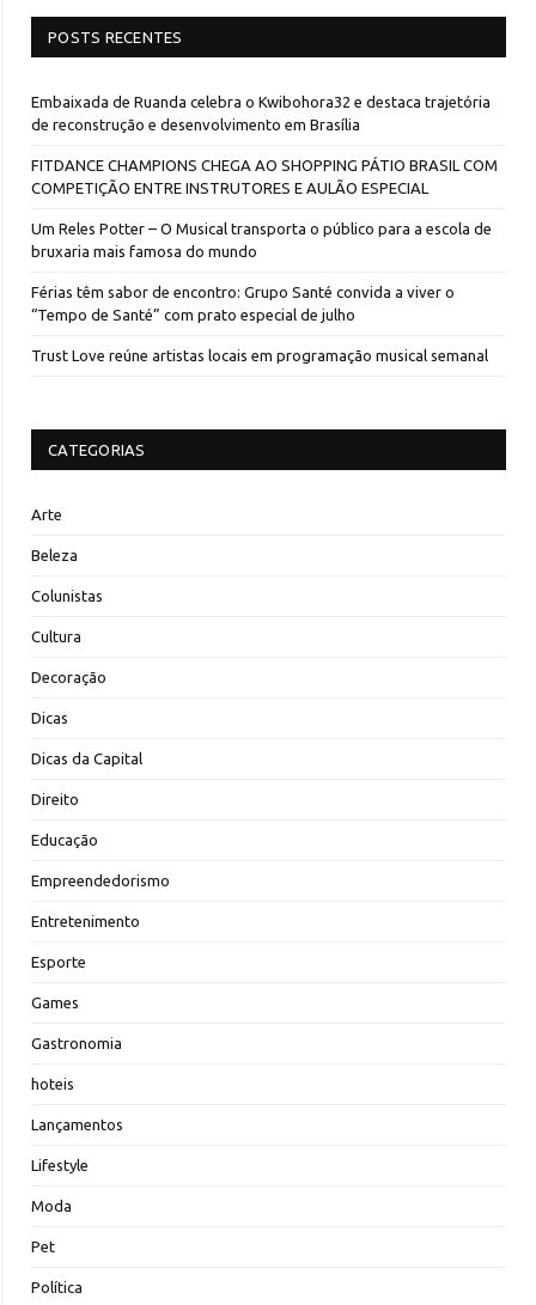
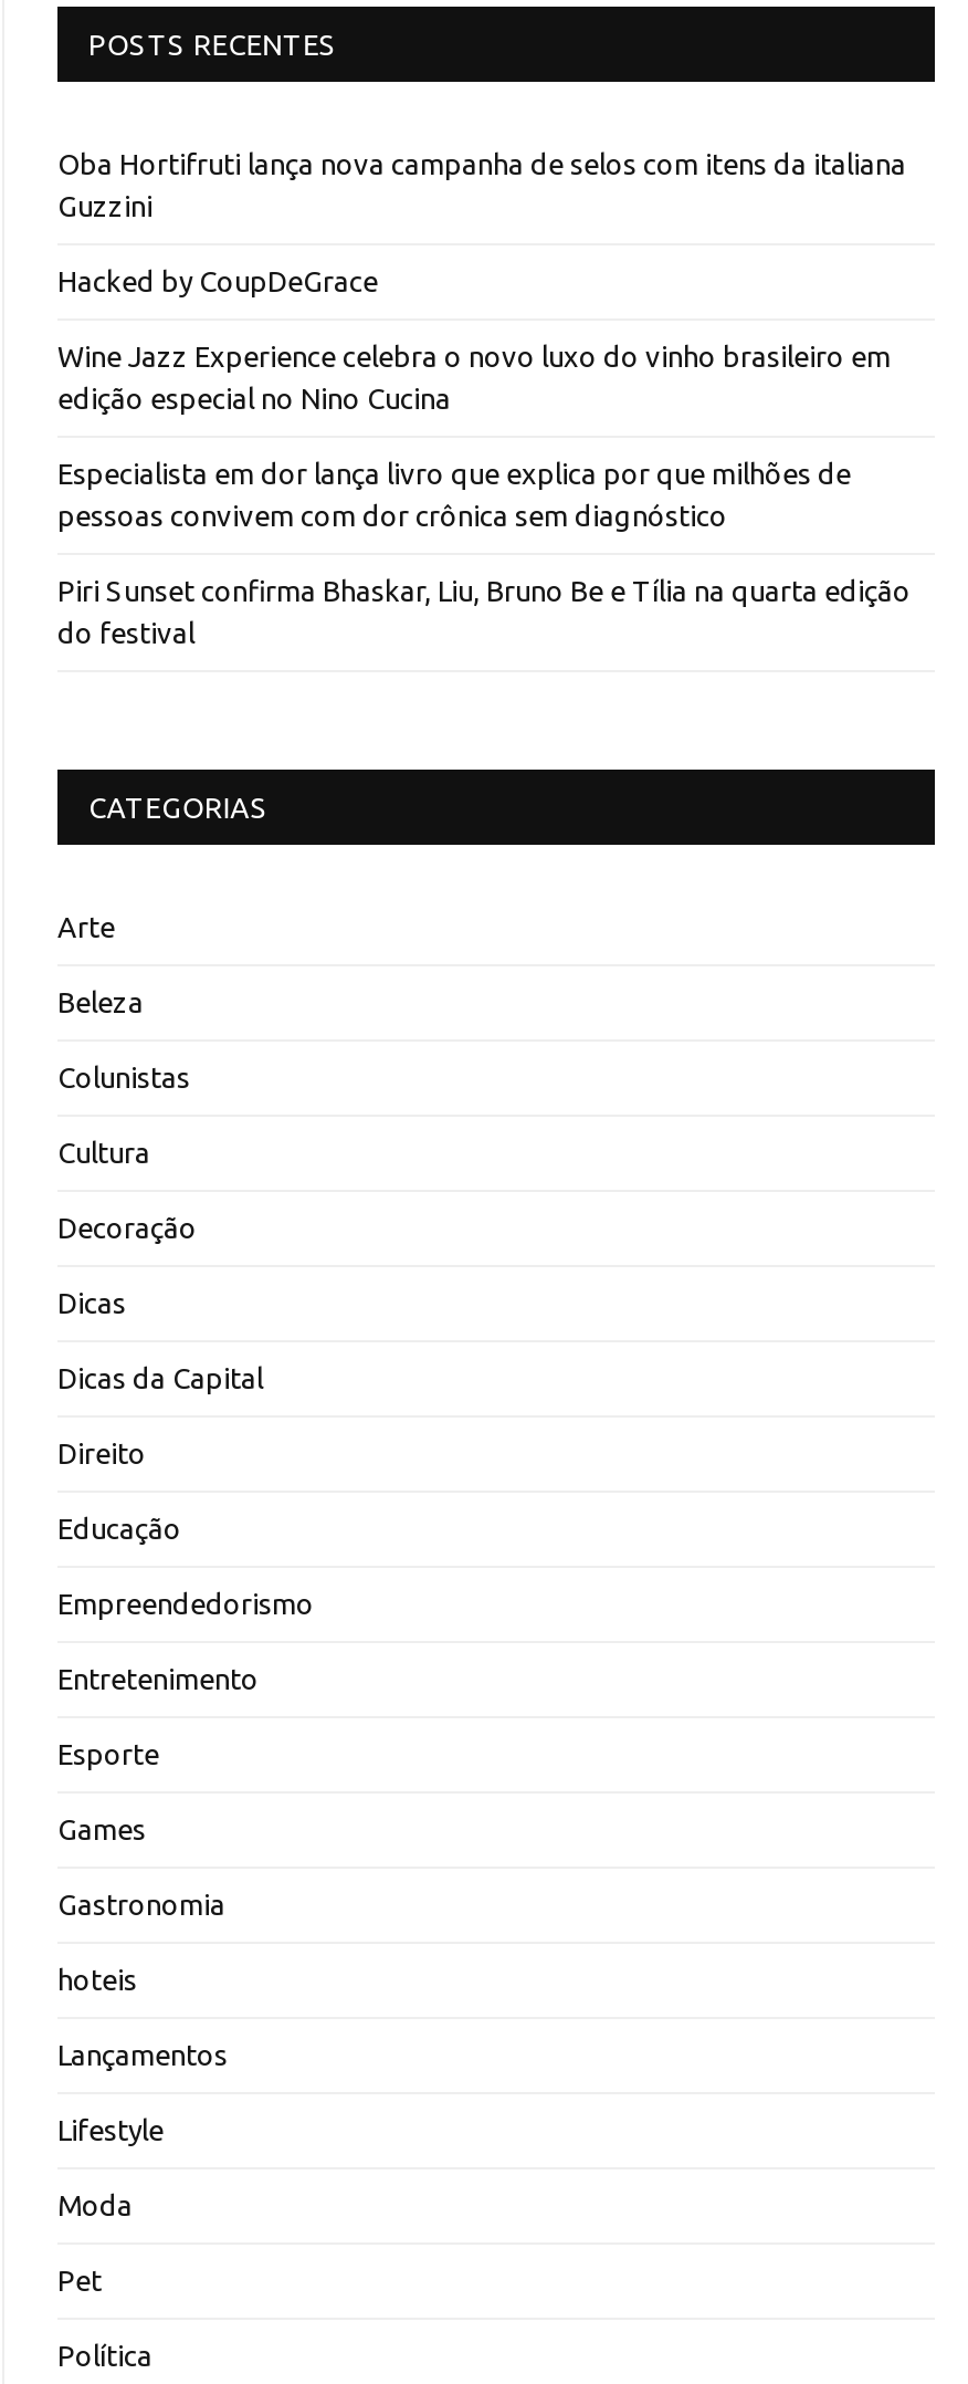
[31,93,491,133] Embaixada de Ruanda celebra o Kwibohora32 e destaca trajetória | de reconstrução e desenvolvimento em Brasília -> [57,148,906,221] Oba Hortifruti lança nova campanha de selos com itens da italiana | Guzzini
[31,156,498,196] FITDANCE CHAMPIONS CHEGA AO SHOPPING PÁTIO BRASIL COM | COMPETIÇÃO ENTRE INSTRUTORES E AULÃO ESPECIAL -> [57,265,378,296] Hacked by CoupDeGrace
[31,220,492,259] Um Reles Potter – O Musical transporta o público para a escola de | bruxaria mais famosa do mundo -> [57,340,891,413] Wine Jazz Experience celebra o novo luxo do vinho brasileiro em | edição especial no Nino Cucina
[31,283,455,323] Férias têm sabor de encontro: Grupo Santé convida a viver o | “Tempo de Santé” com prato especial de julho -> [57,457,851,530] Especialista em dor lança livro que explica por que milhões de | pessoas convivem com dor crônica sem diagnóstico
[31,347,488,363] Trust Love reúne artistas locais em programação musical semanal -> [57,575,911,648] Piri Sunset confirma Bhaskar, Liu, Bruno Be e Tília na quarta edição | do festival

